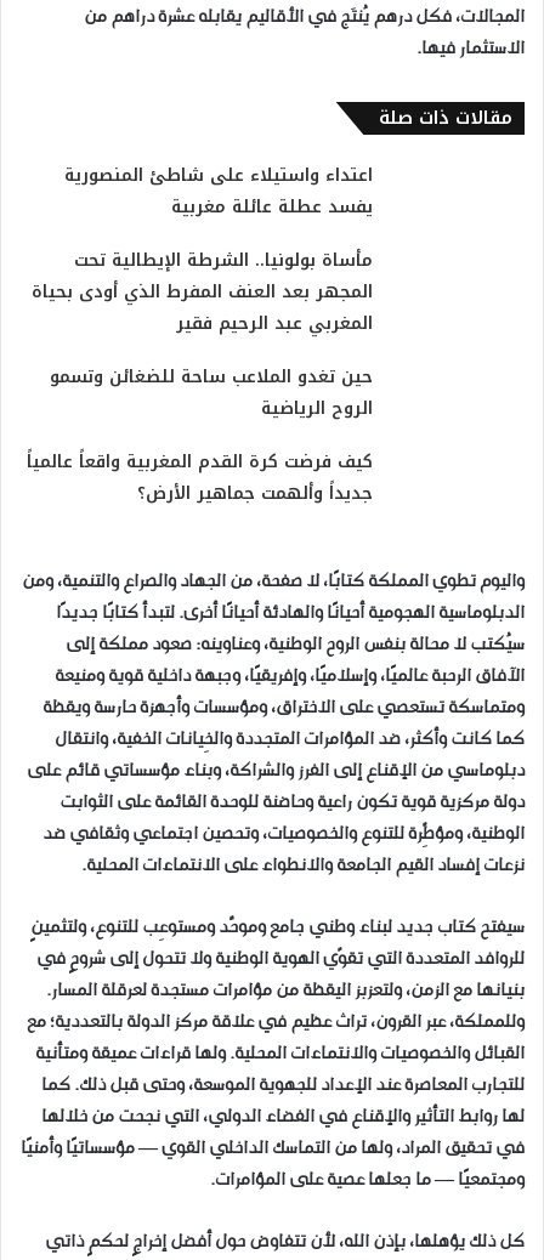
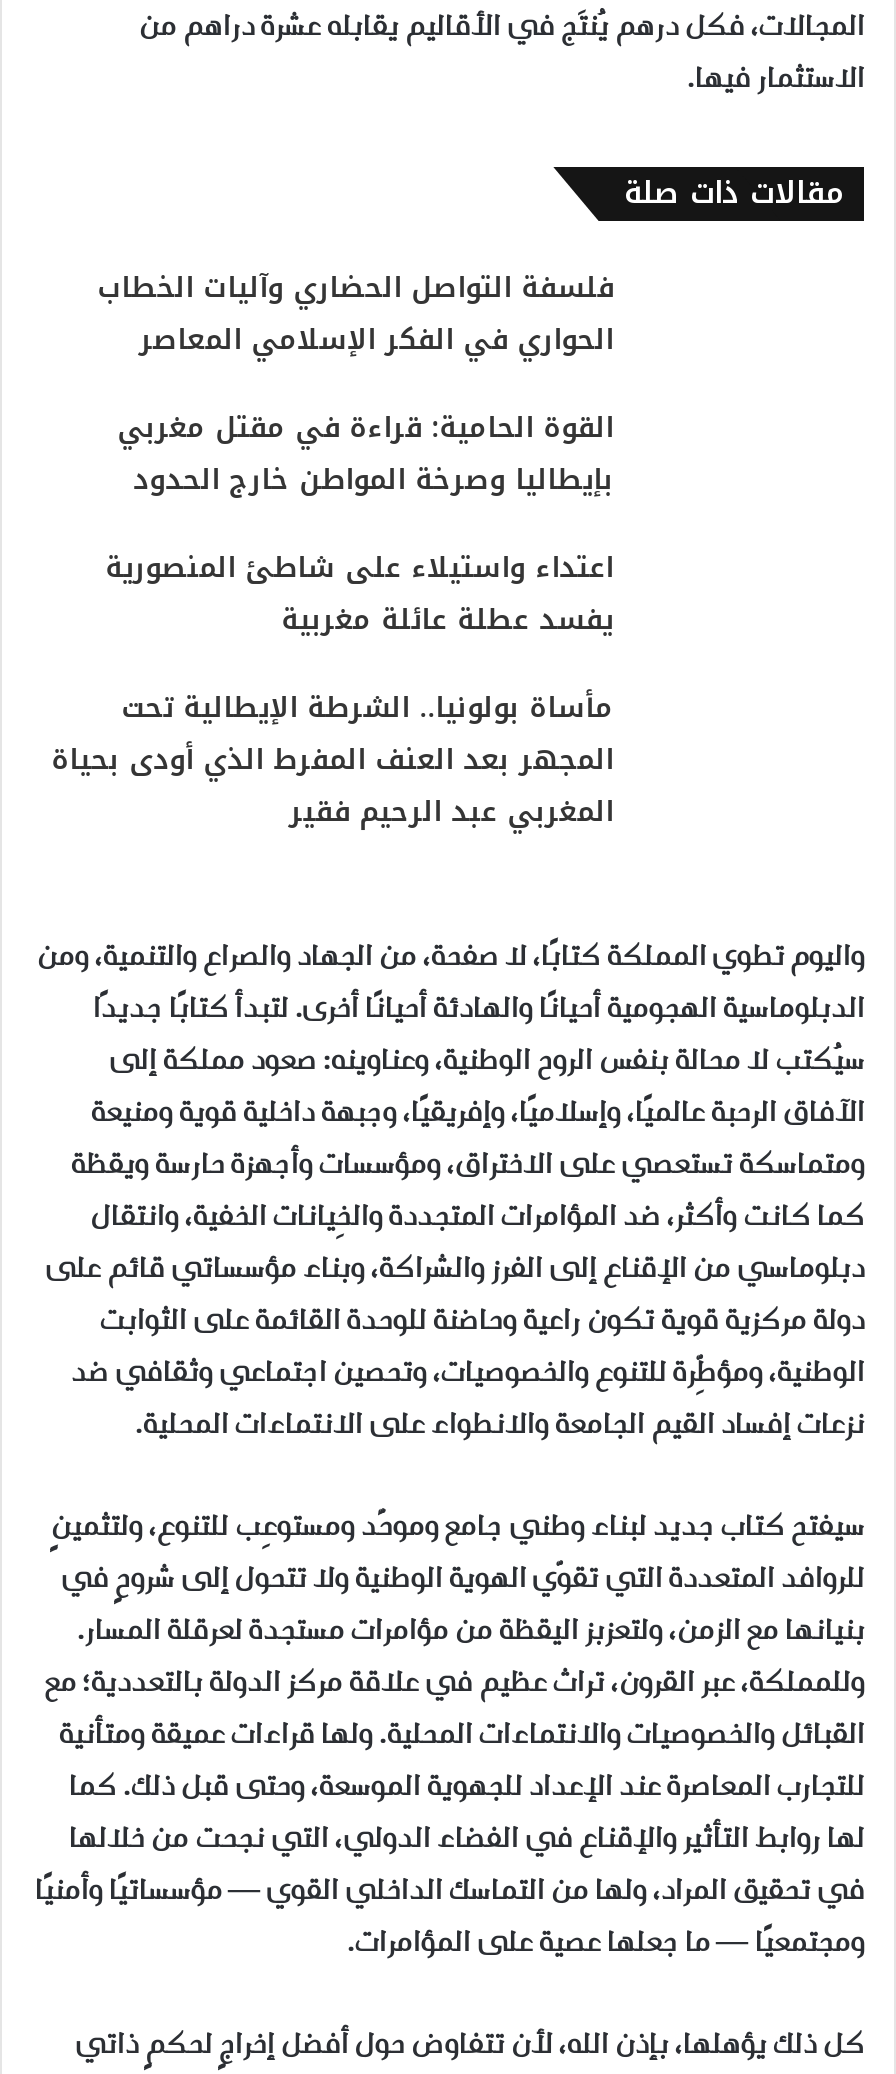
none -> [97,261,613,507] فلسفة التواصل الحضاري وآليات الخطاب | الحواري في الفكر الإسلامي المعاصر | القوة الحامية: قراءة في مقتل مغربي | بإيطاليا وصرخة المواطن خارج الحدود
moved [31,159,372,340] -> [51,541,613,839]: اعتداء واستيلاء على شاطئ المنصورية | يفسد عطلة عائلة مغربية | مأساة بولونيا.. الشرطة الإيطالية تحت | المجهر بعد العنف المفرط الذي أودى بحياة | المغربي عبد الرحيم فقير
[26,361,372,510] حين تغدو الملاعب ساحة للضغائن وتسمو | الروح الرياضية | كيف فرضت كرة القدم المغربية واقعاً عالمياً | جديداً وألهمت جماهير الأرض؟ -> none

